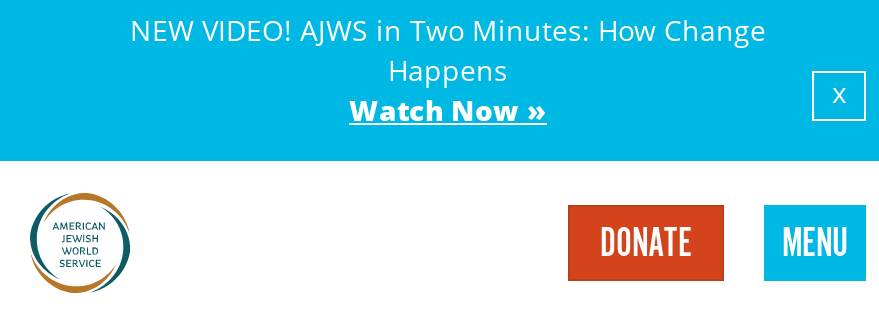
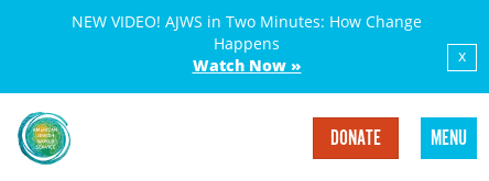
[30,191,130,295] [image] -> [18,111,70,166] [image]

